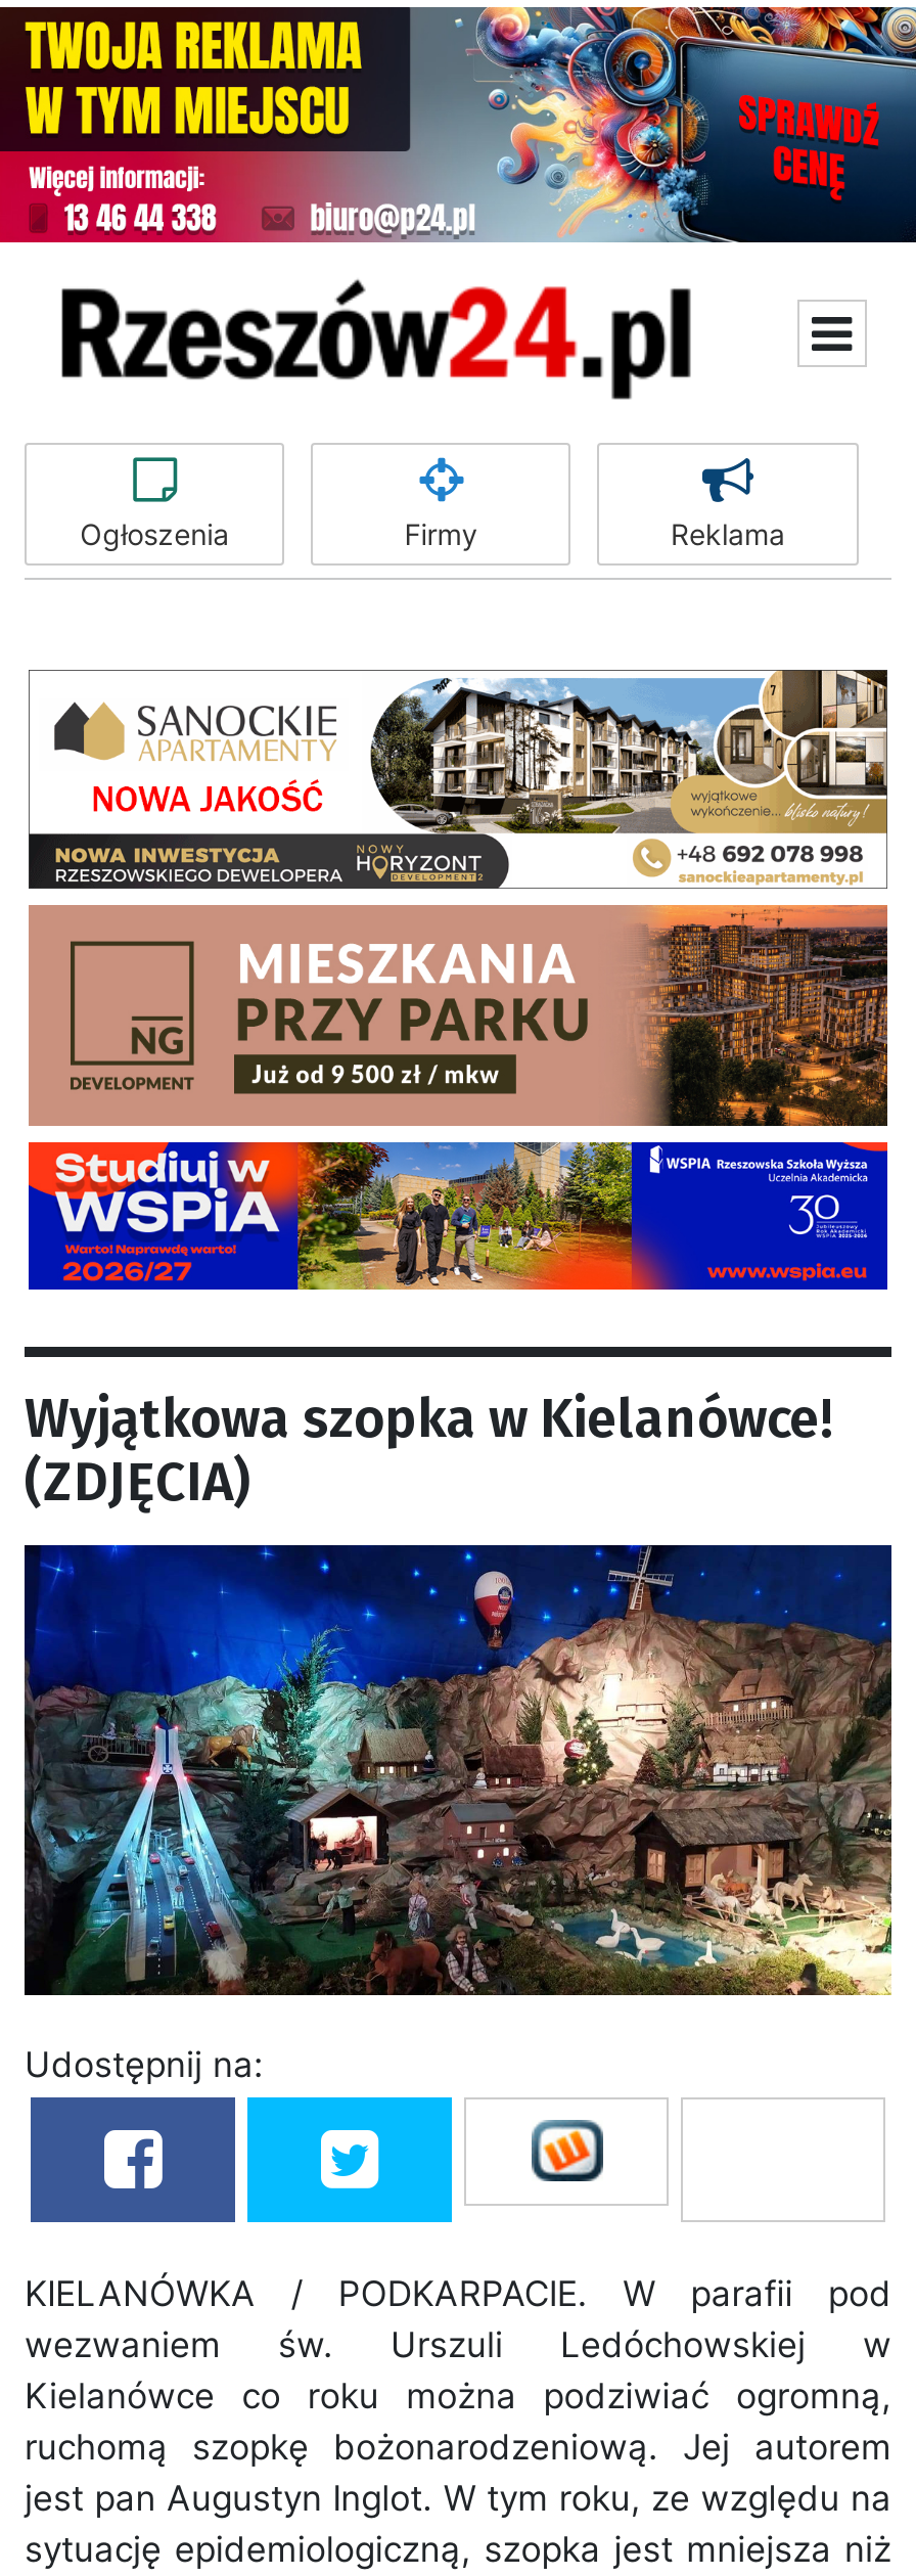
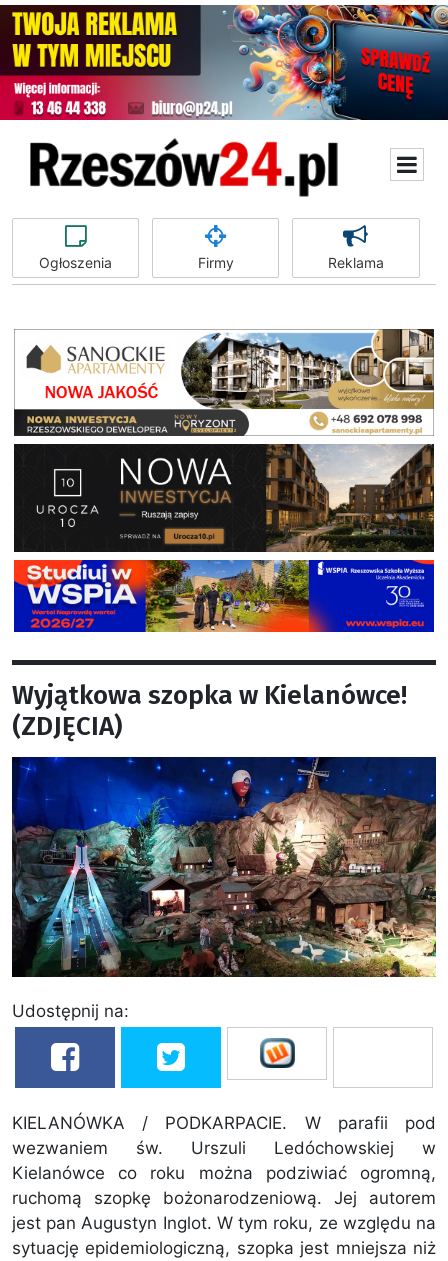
[29,903,889,1128] [image] -> [13,443,435,553] [image]

